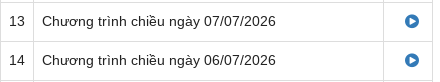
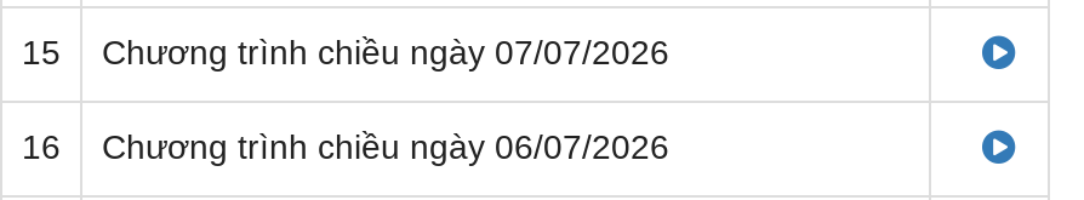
[9,13,276,29] 13 Chương trình chiều ngày 07/07/2026 -> [22,32,669,71] 15 Chương trình chiều ngày 07/07/2026
[9,52,276,68] 14 Chương trình chiều ngày 06/07/2026 -> [22,127,669,166] 16 Chương trình chiều ngày 06/07/2026

